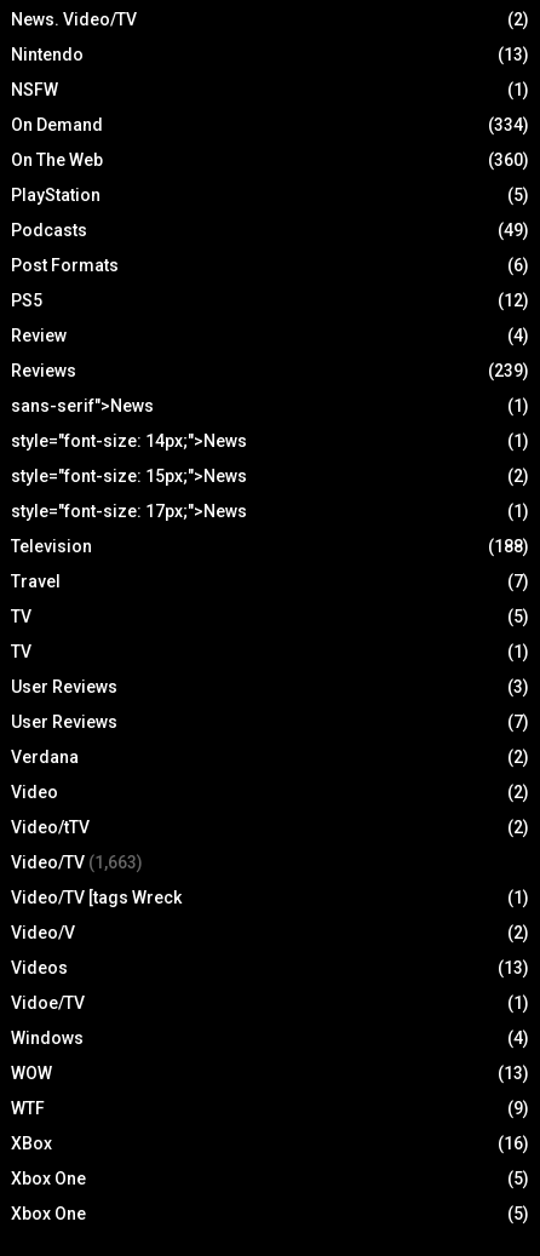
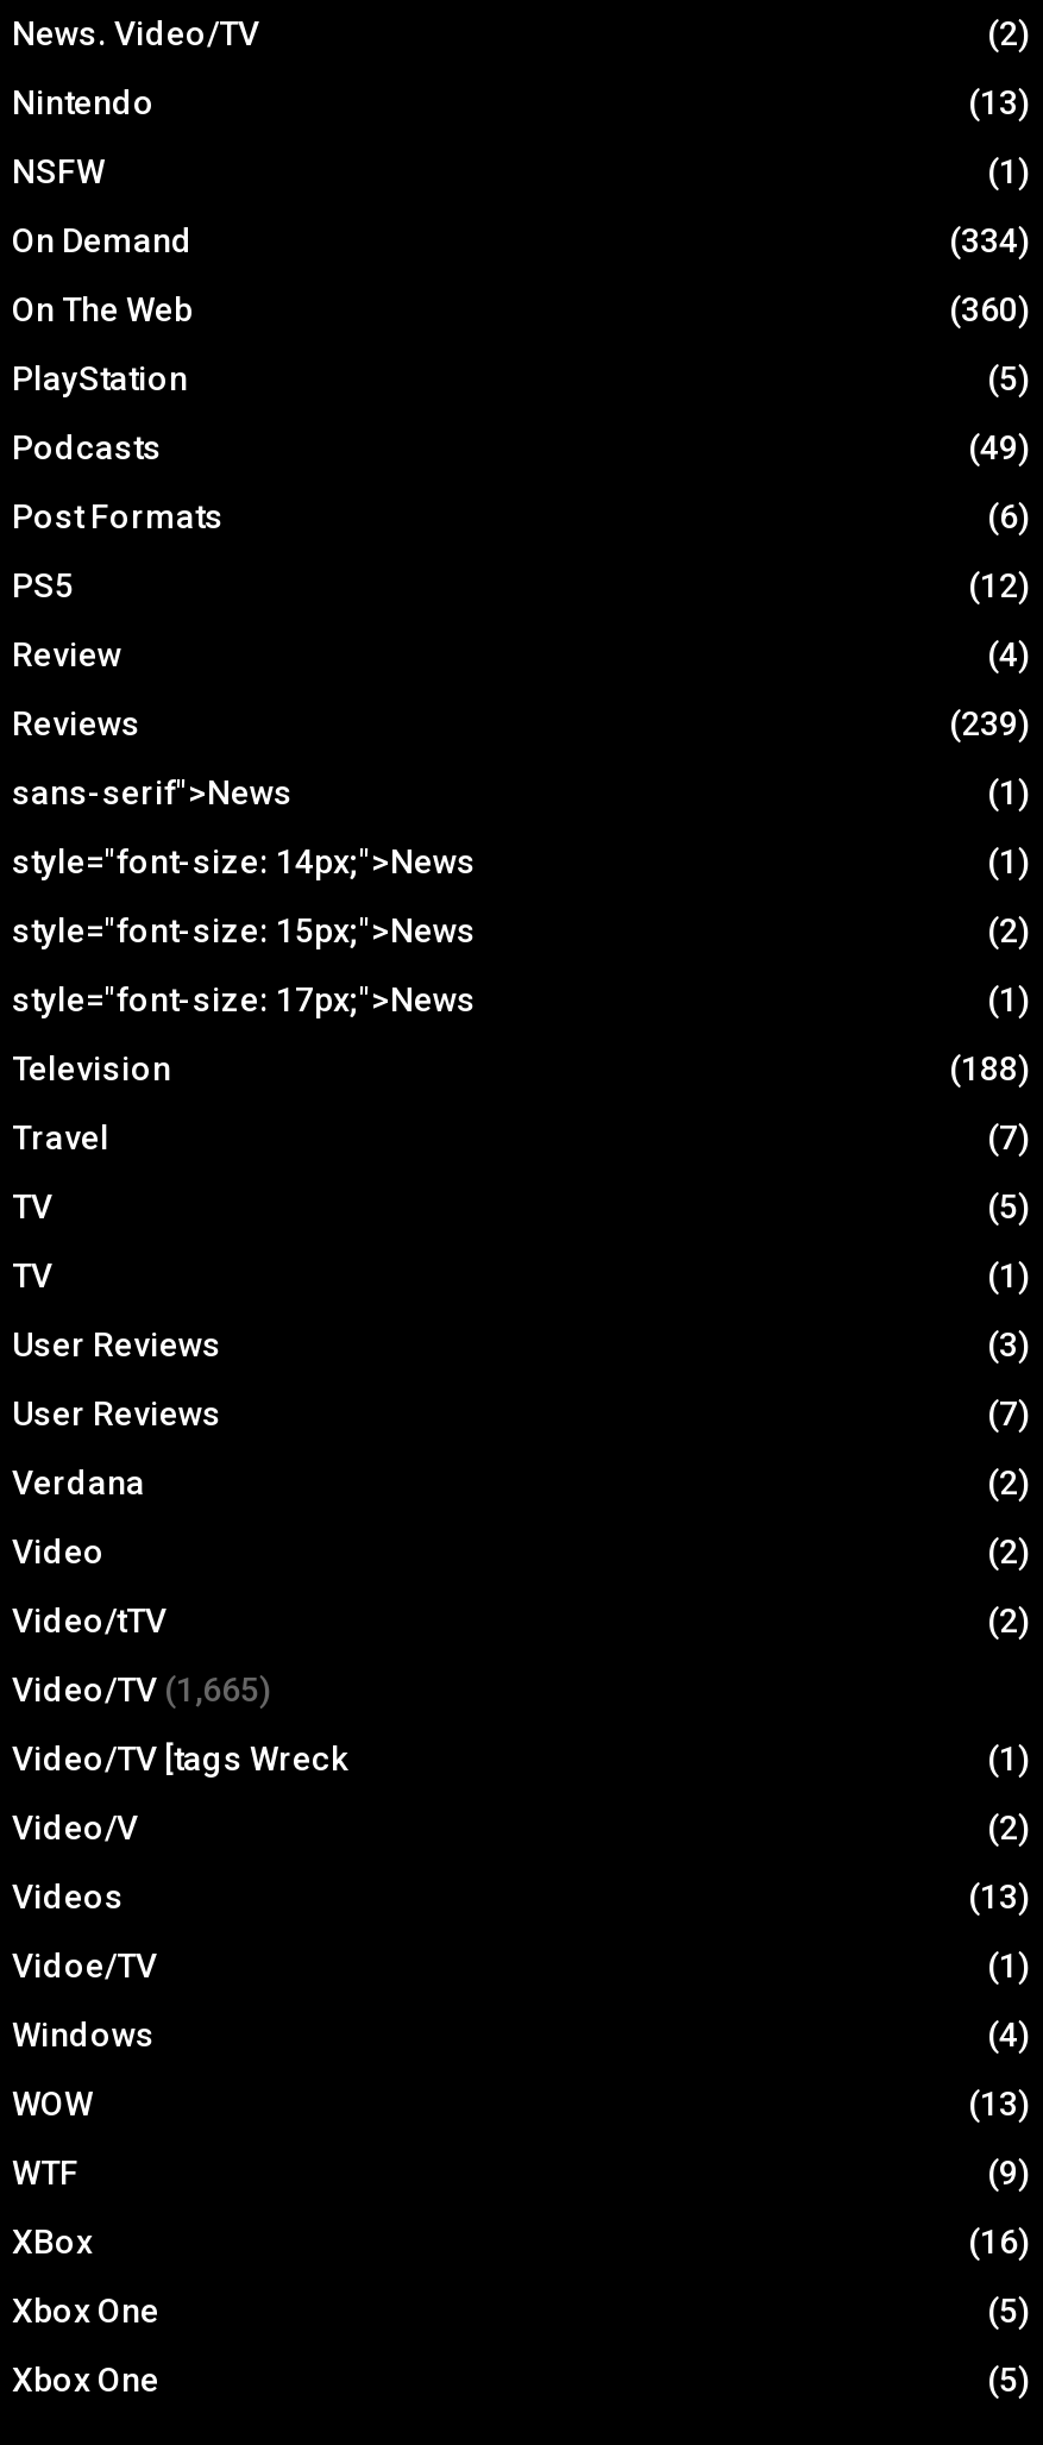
[11,852,143,872] Video/TV (1,663) -> [12,1671,271,1709] Video/TV (1,665)

